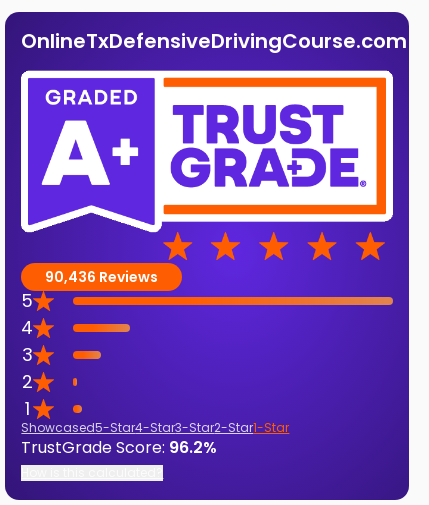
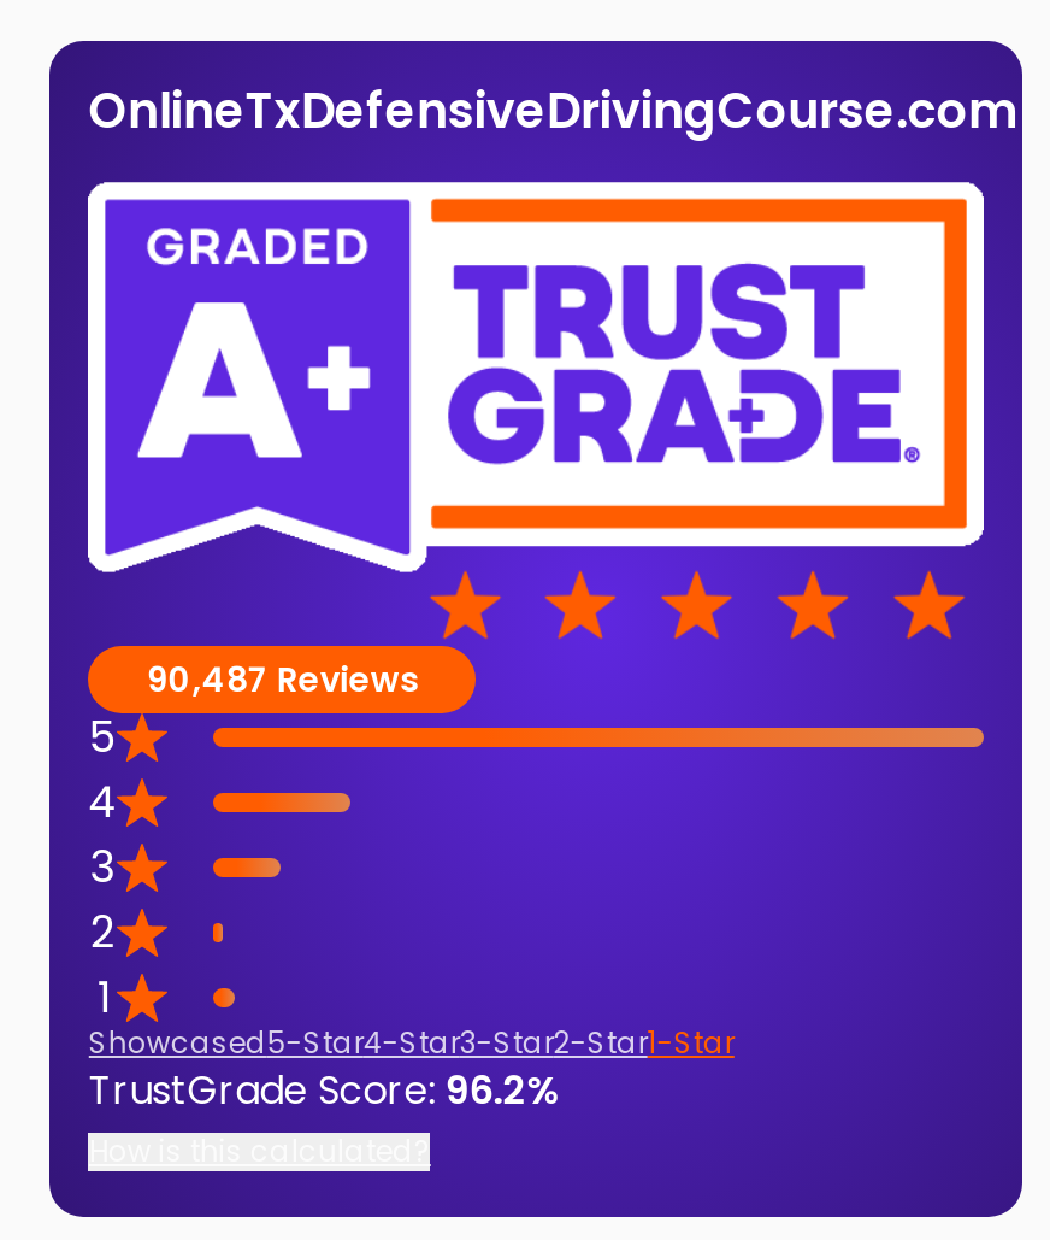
[45,267,158,287] 90,436 Reviews -> [147,656,419,704] 90,487 Reviews

